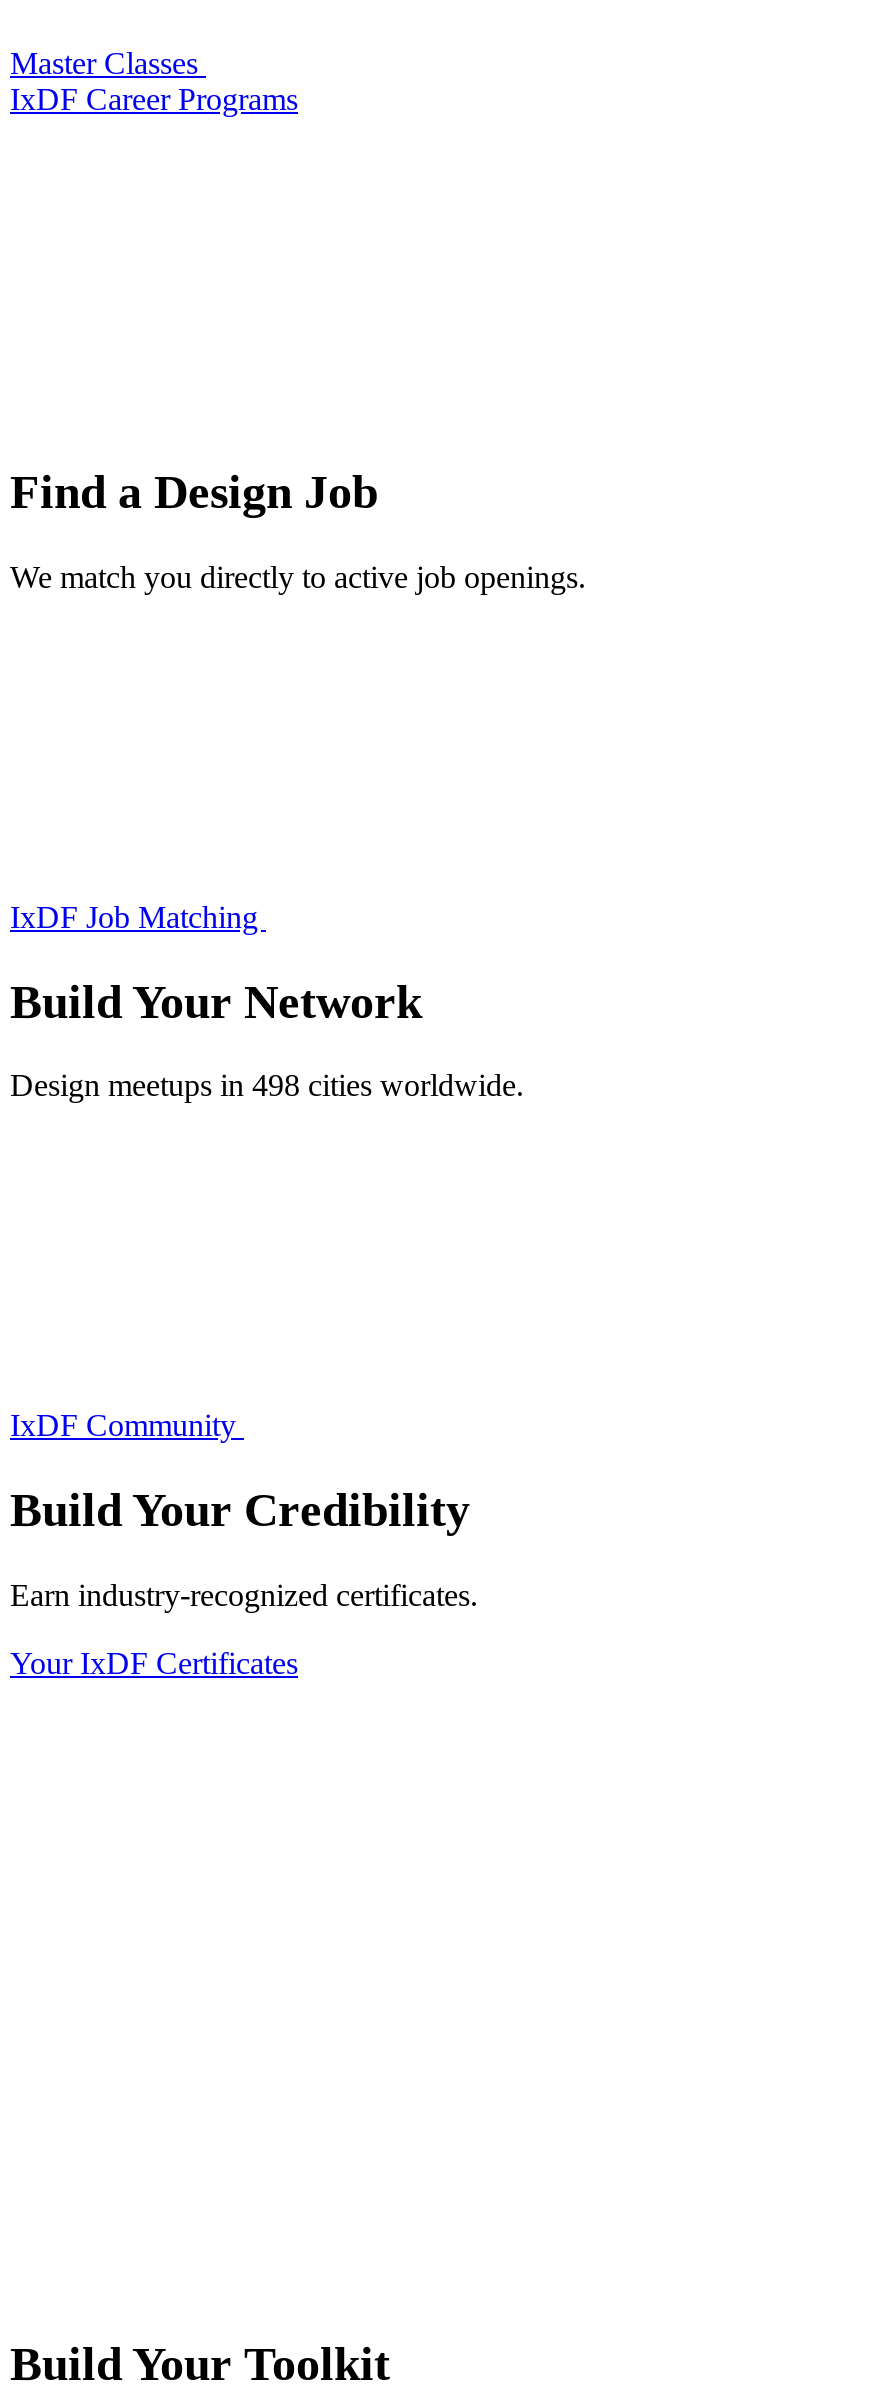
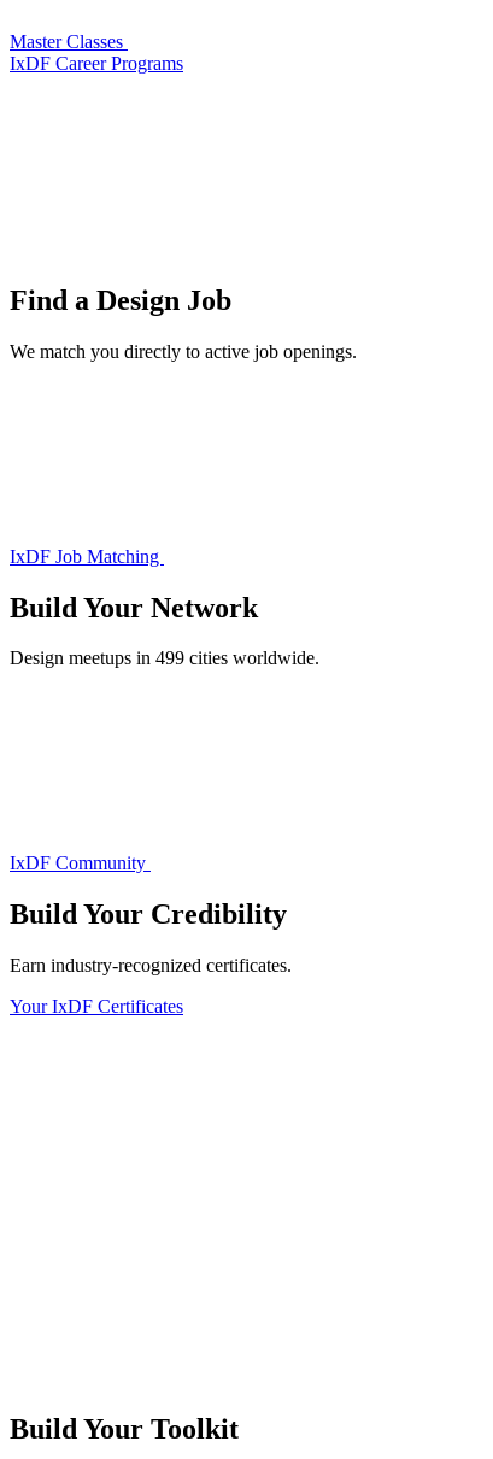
[10,1069,524,1103] Design meetups in 498 cities worldwide. -> [10,648,319,668] Design meetups in 499 cities worldwide.

